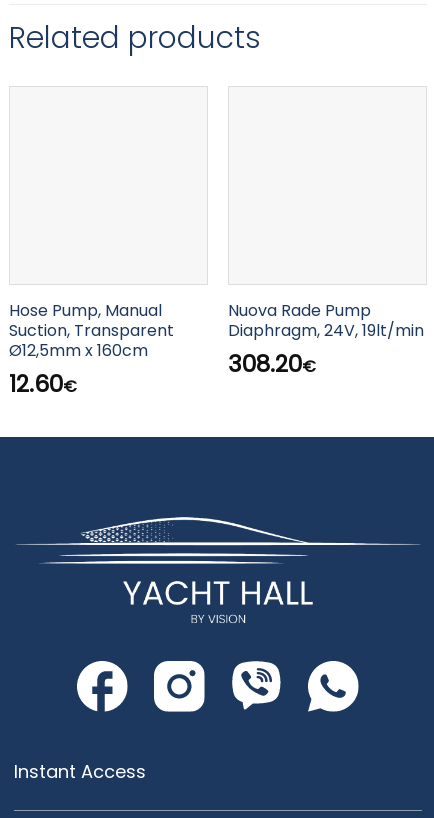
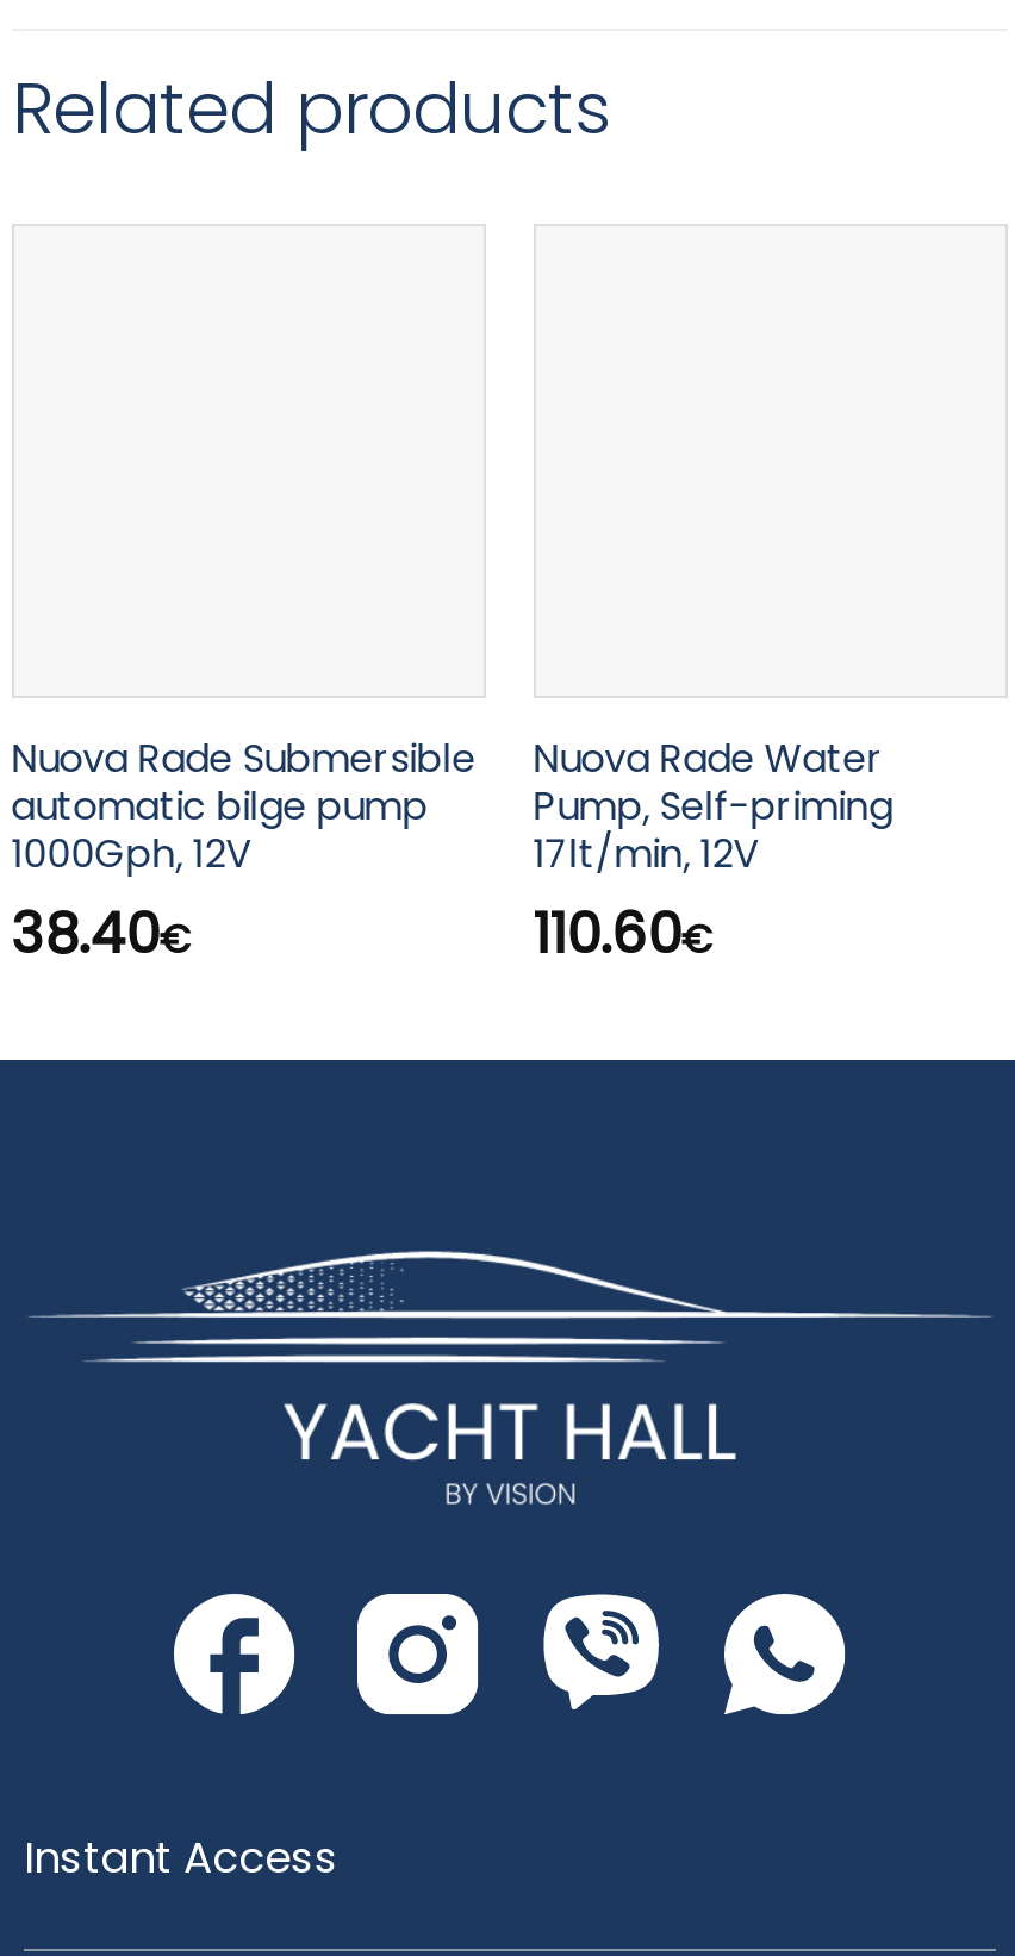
[9,299,174,400] Hose Pump, Manual | Suction, Transparent | Ø12,5mm x 160cm | 12.60€ -> [11,731,476,972] Nuova Rade Submersible | automatic bilge pump | 1000Gph, 12V | 38.40€
[228,299,424,380] Nuova Rade Pump | Diaphragm, 24V, 19lt/min | 308.20€ -> [533,731,893,972] Nuova Rade Water | Pump, Self-priming | 17lt/min, 12V | 110.60€

